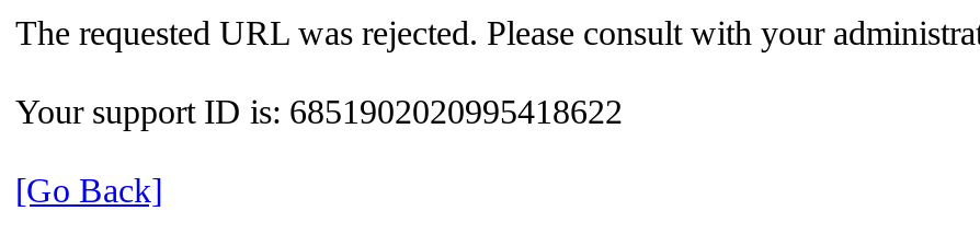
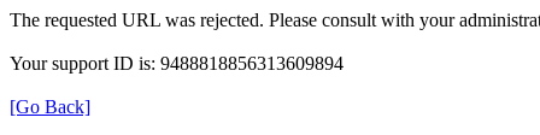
[15,93,623,130] Your support ID is: 6851902020995418622 -> [10,53,344,74] Your support ID is: 9488818856313609894

